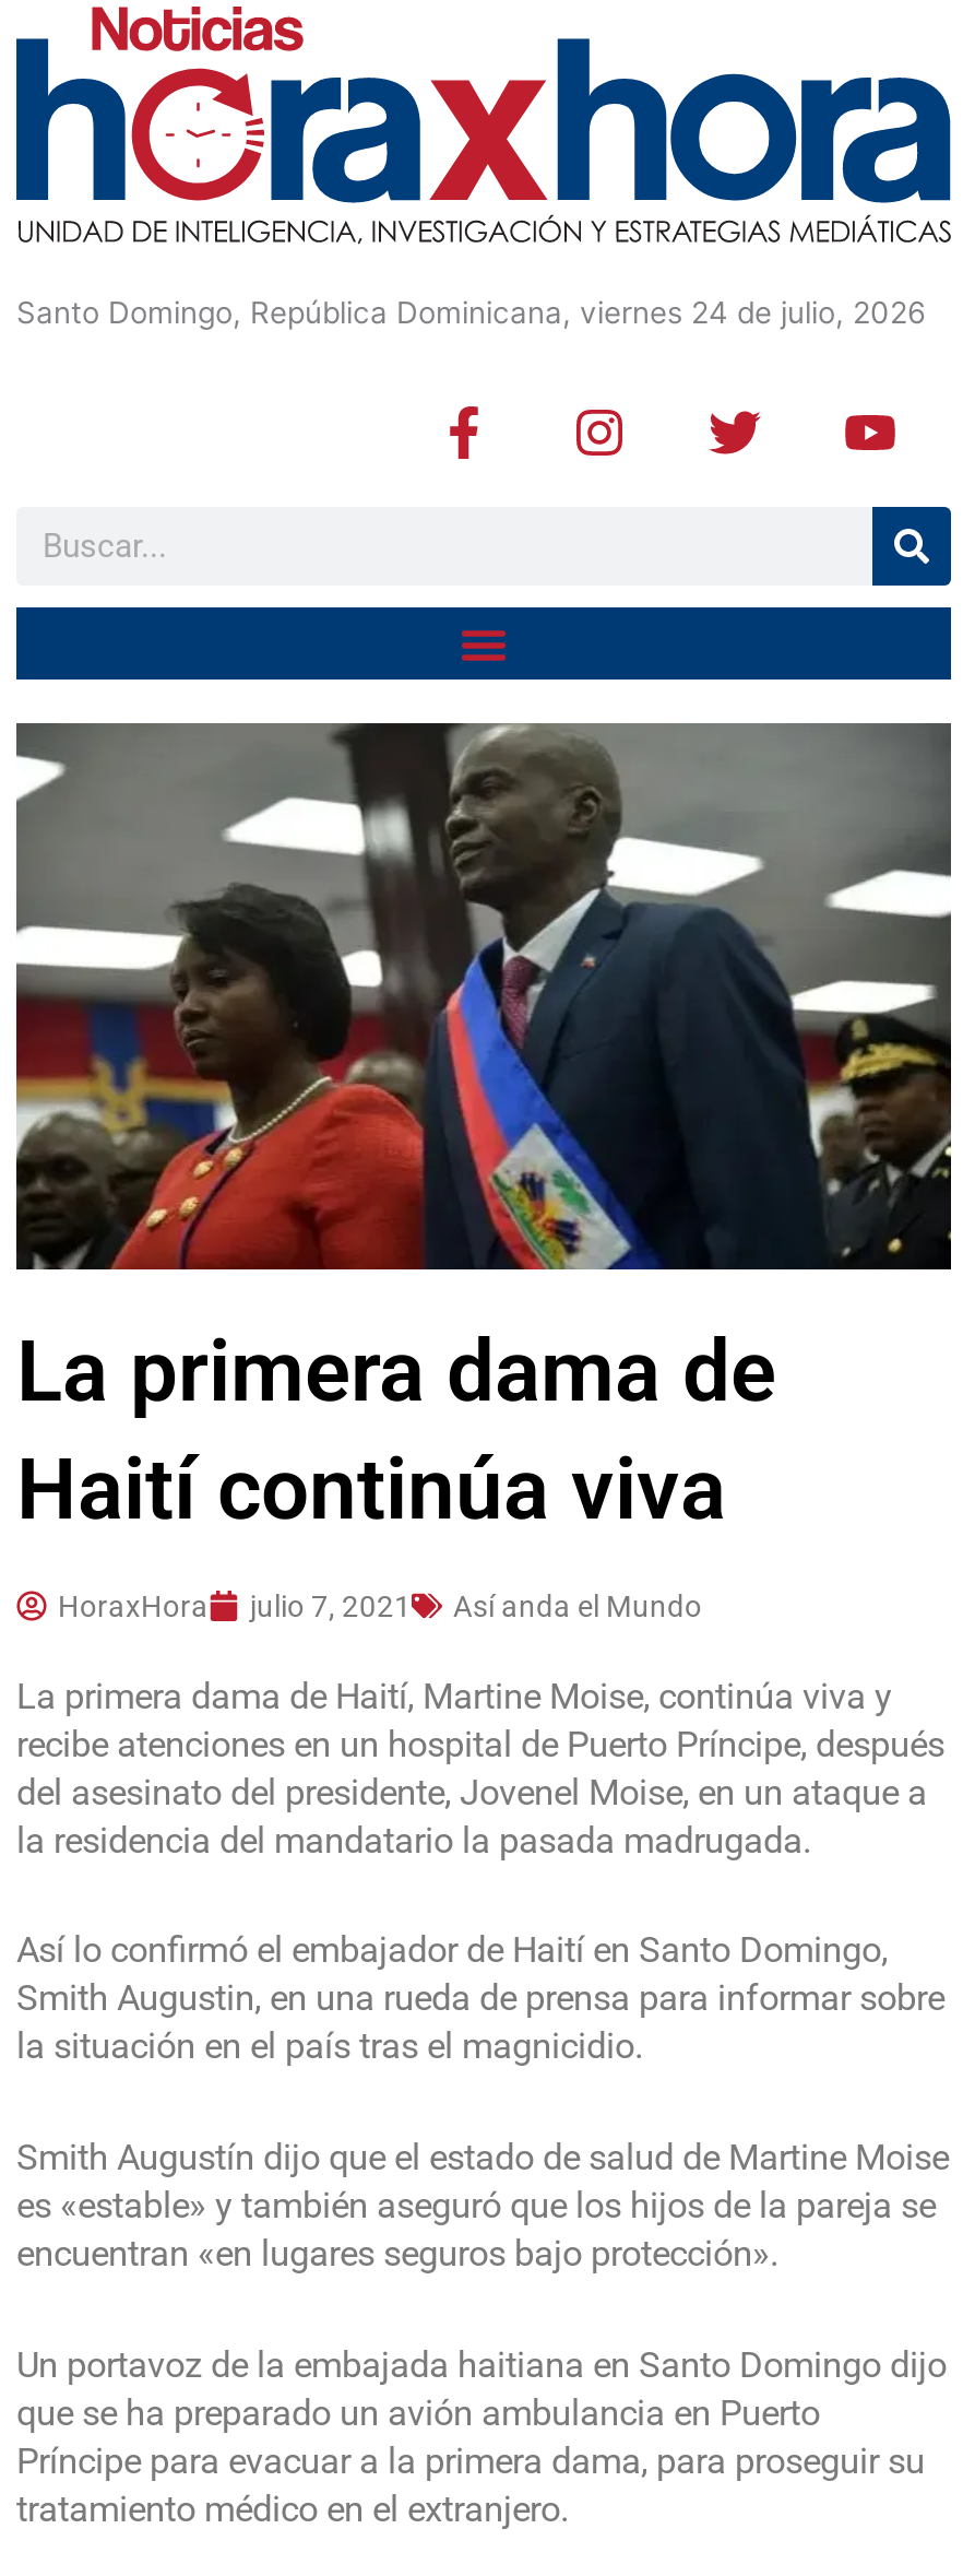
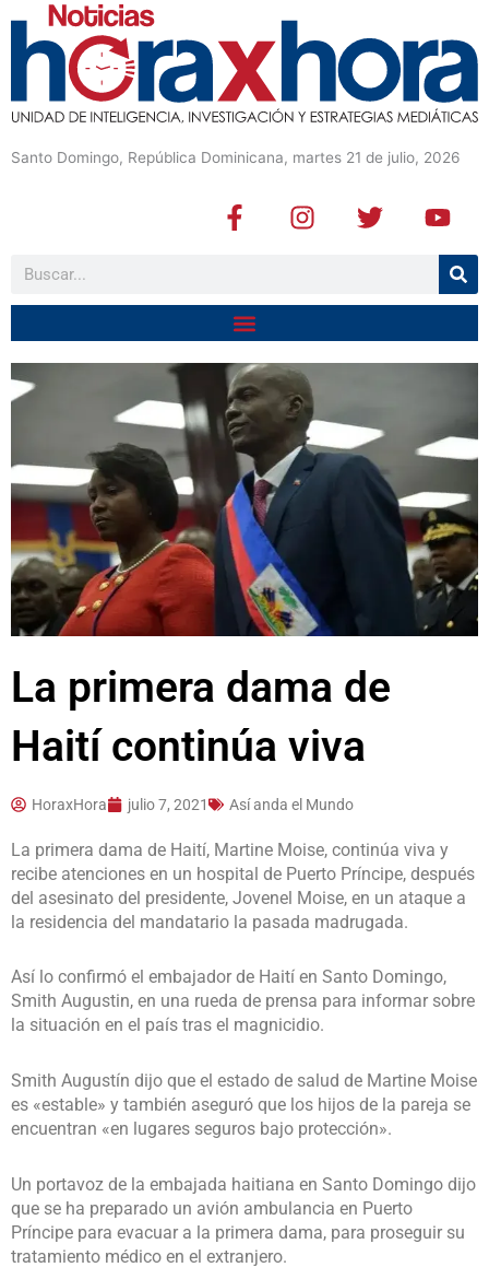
[16,295,927,330] Santo Domingo, República Dominicana, viernes 24 de julio, 2026 -> [11,149,461,166] Santo Domingo, República Dominicana, martes 21 de julio, 2026

